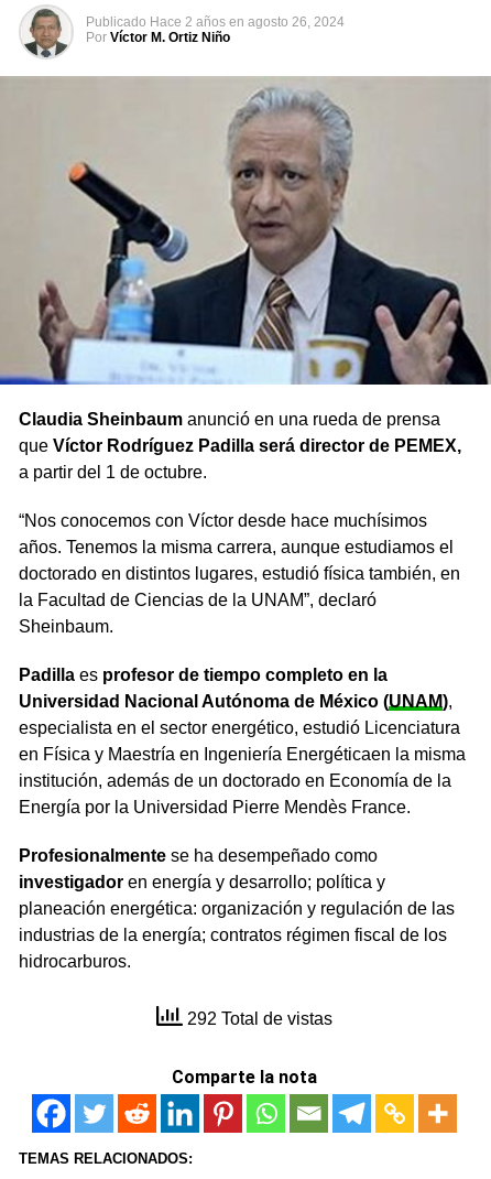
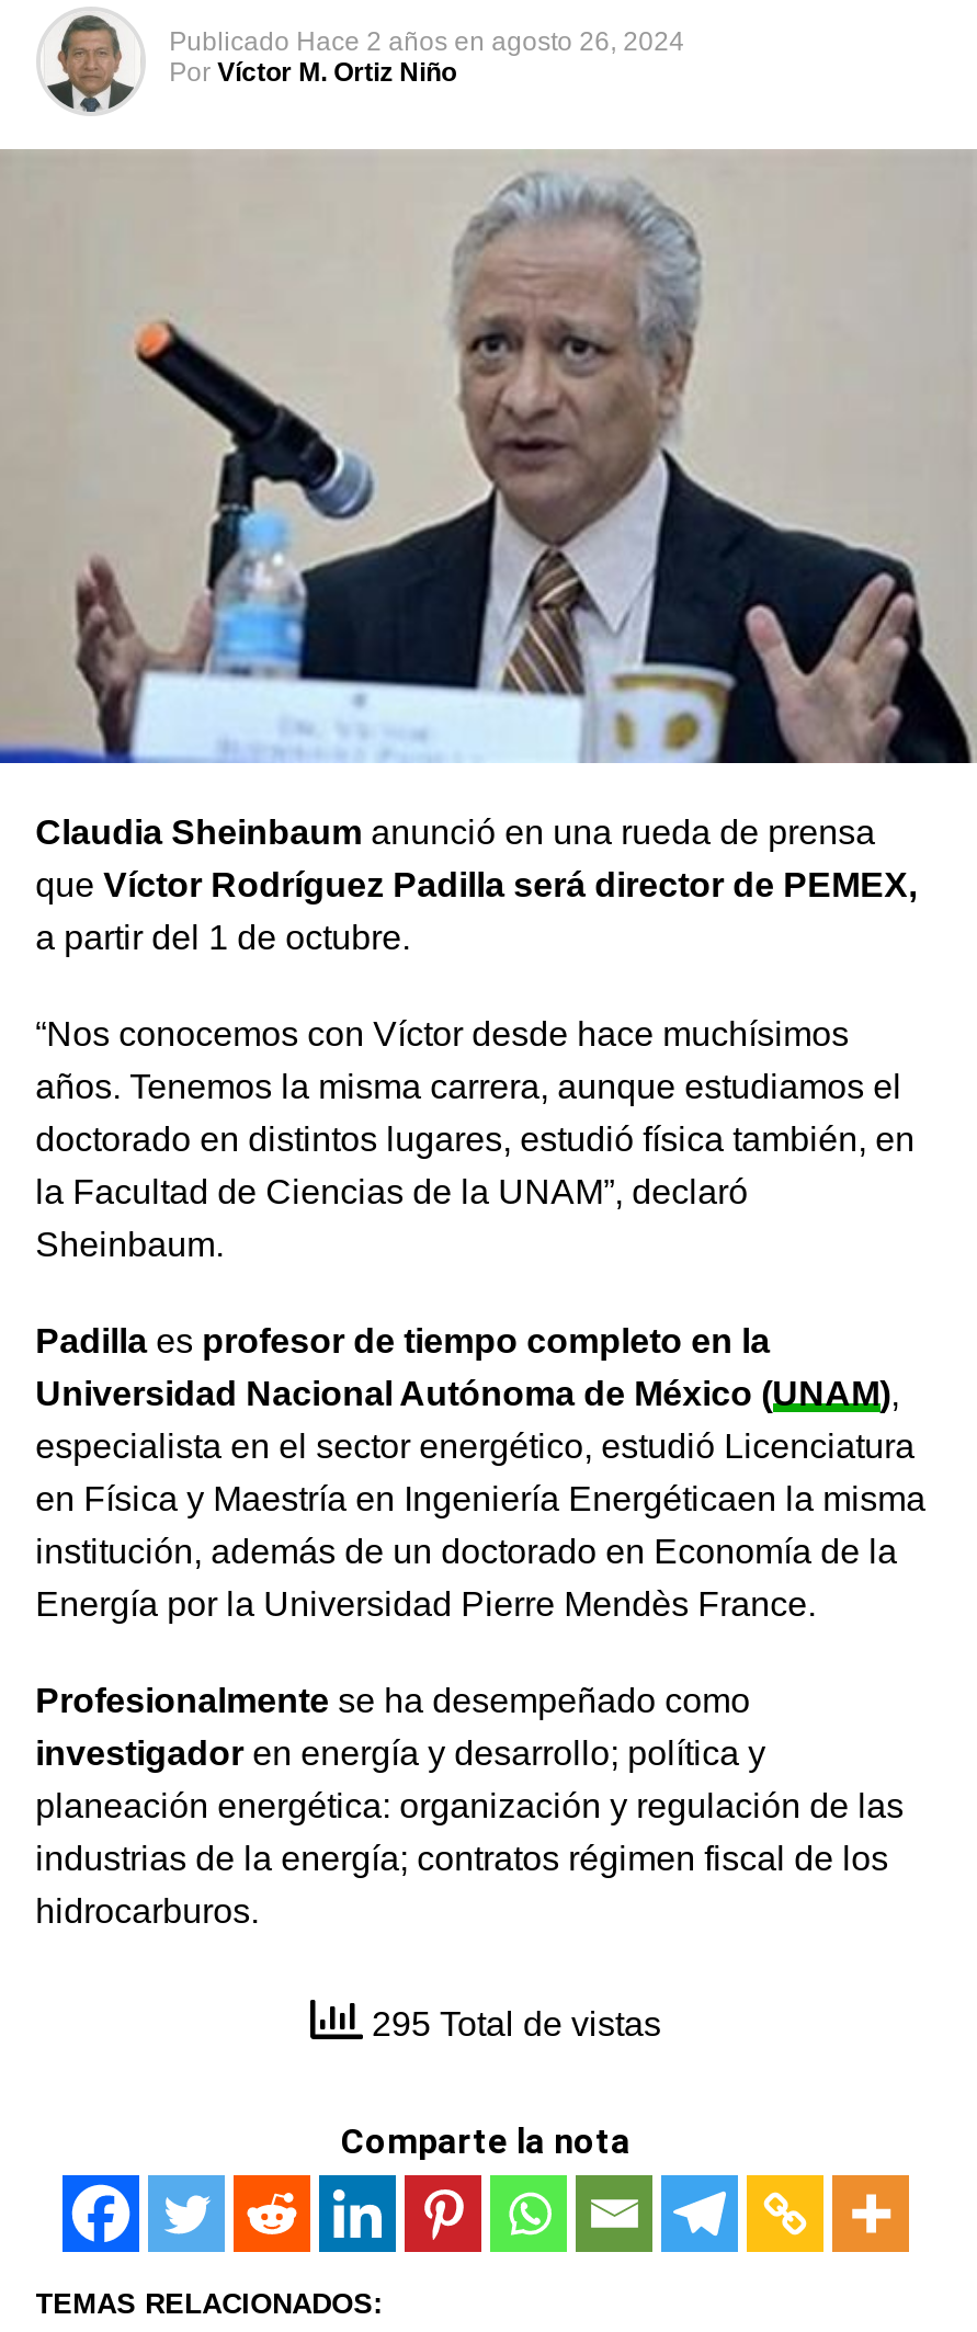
[183,1009,332,1027] 292 Total de vistas -> [363,2005,661,2043] 295 Total de vistas

